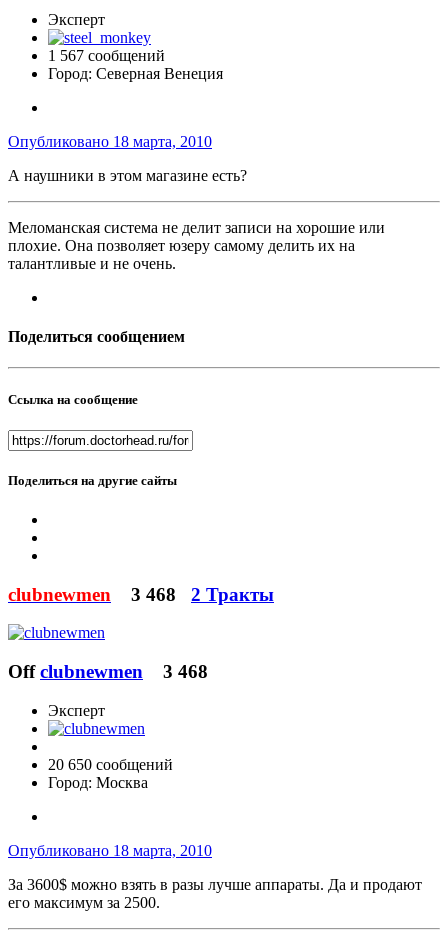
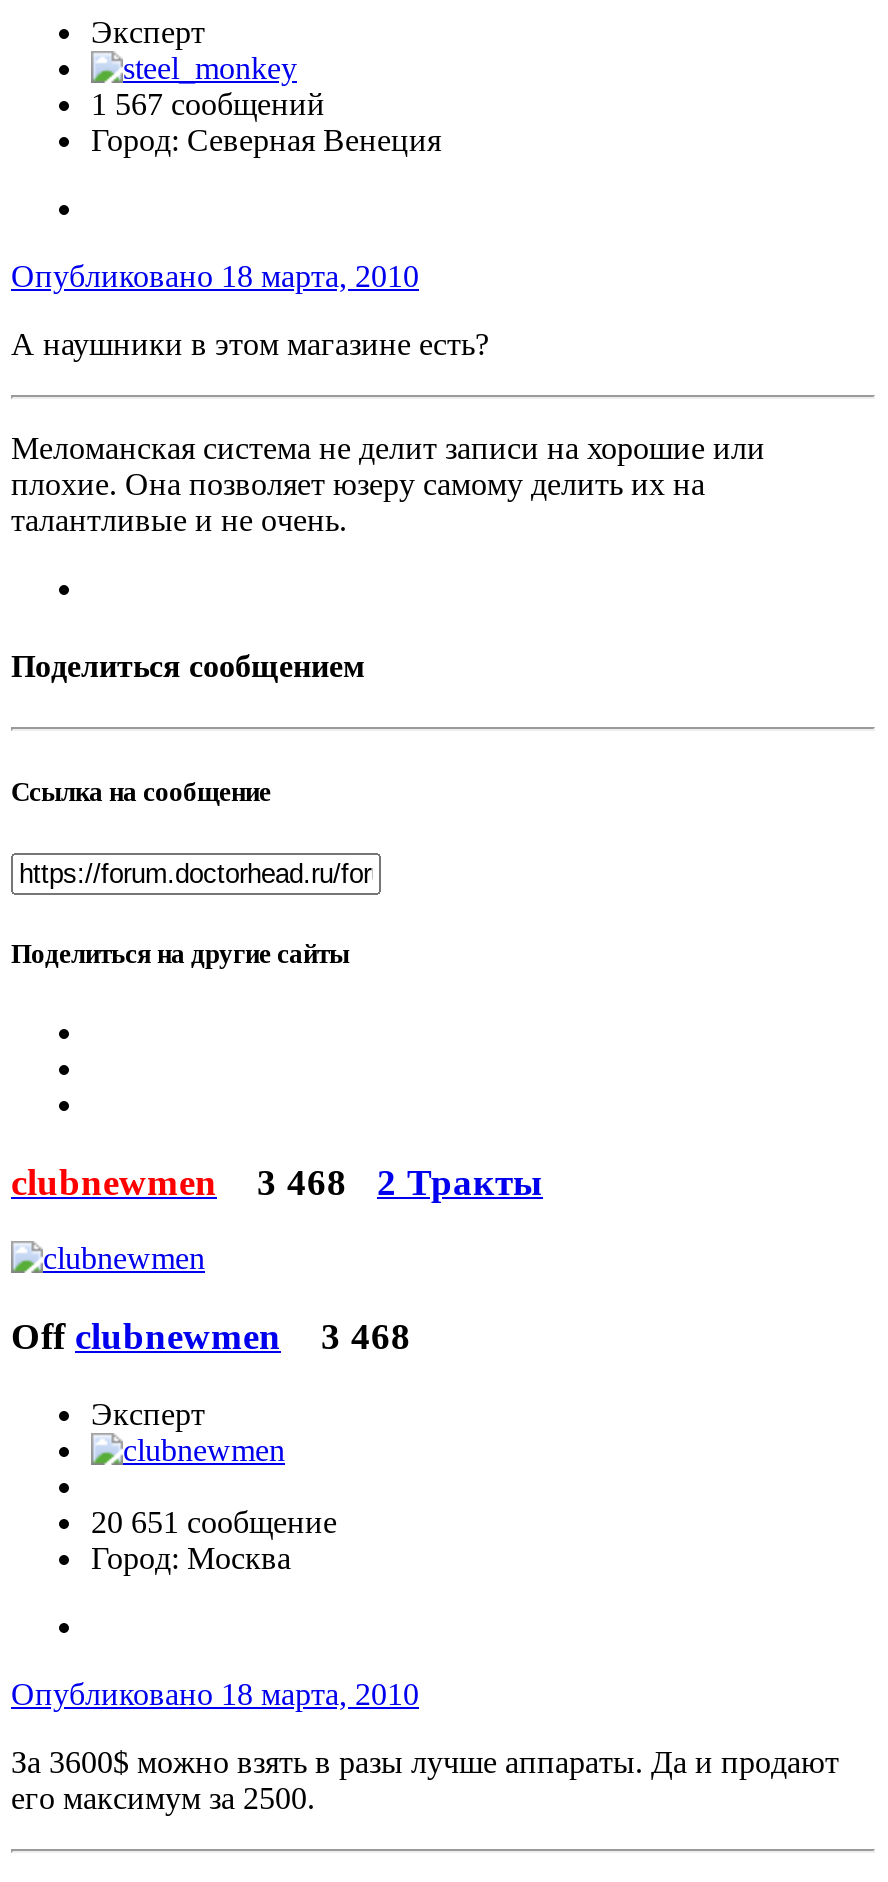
[48,756,173,773] 20 650 сообщений -> [91,1505,337,1539] 20 651 сообщение

